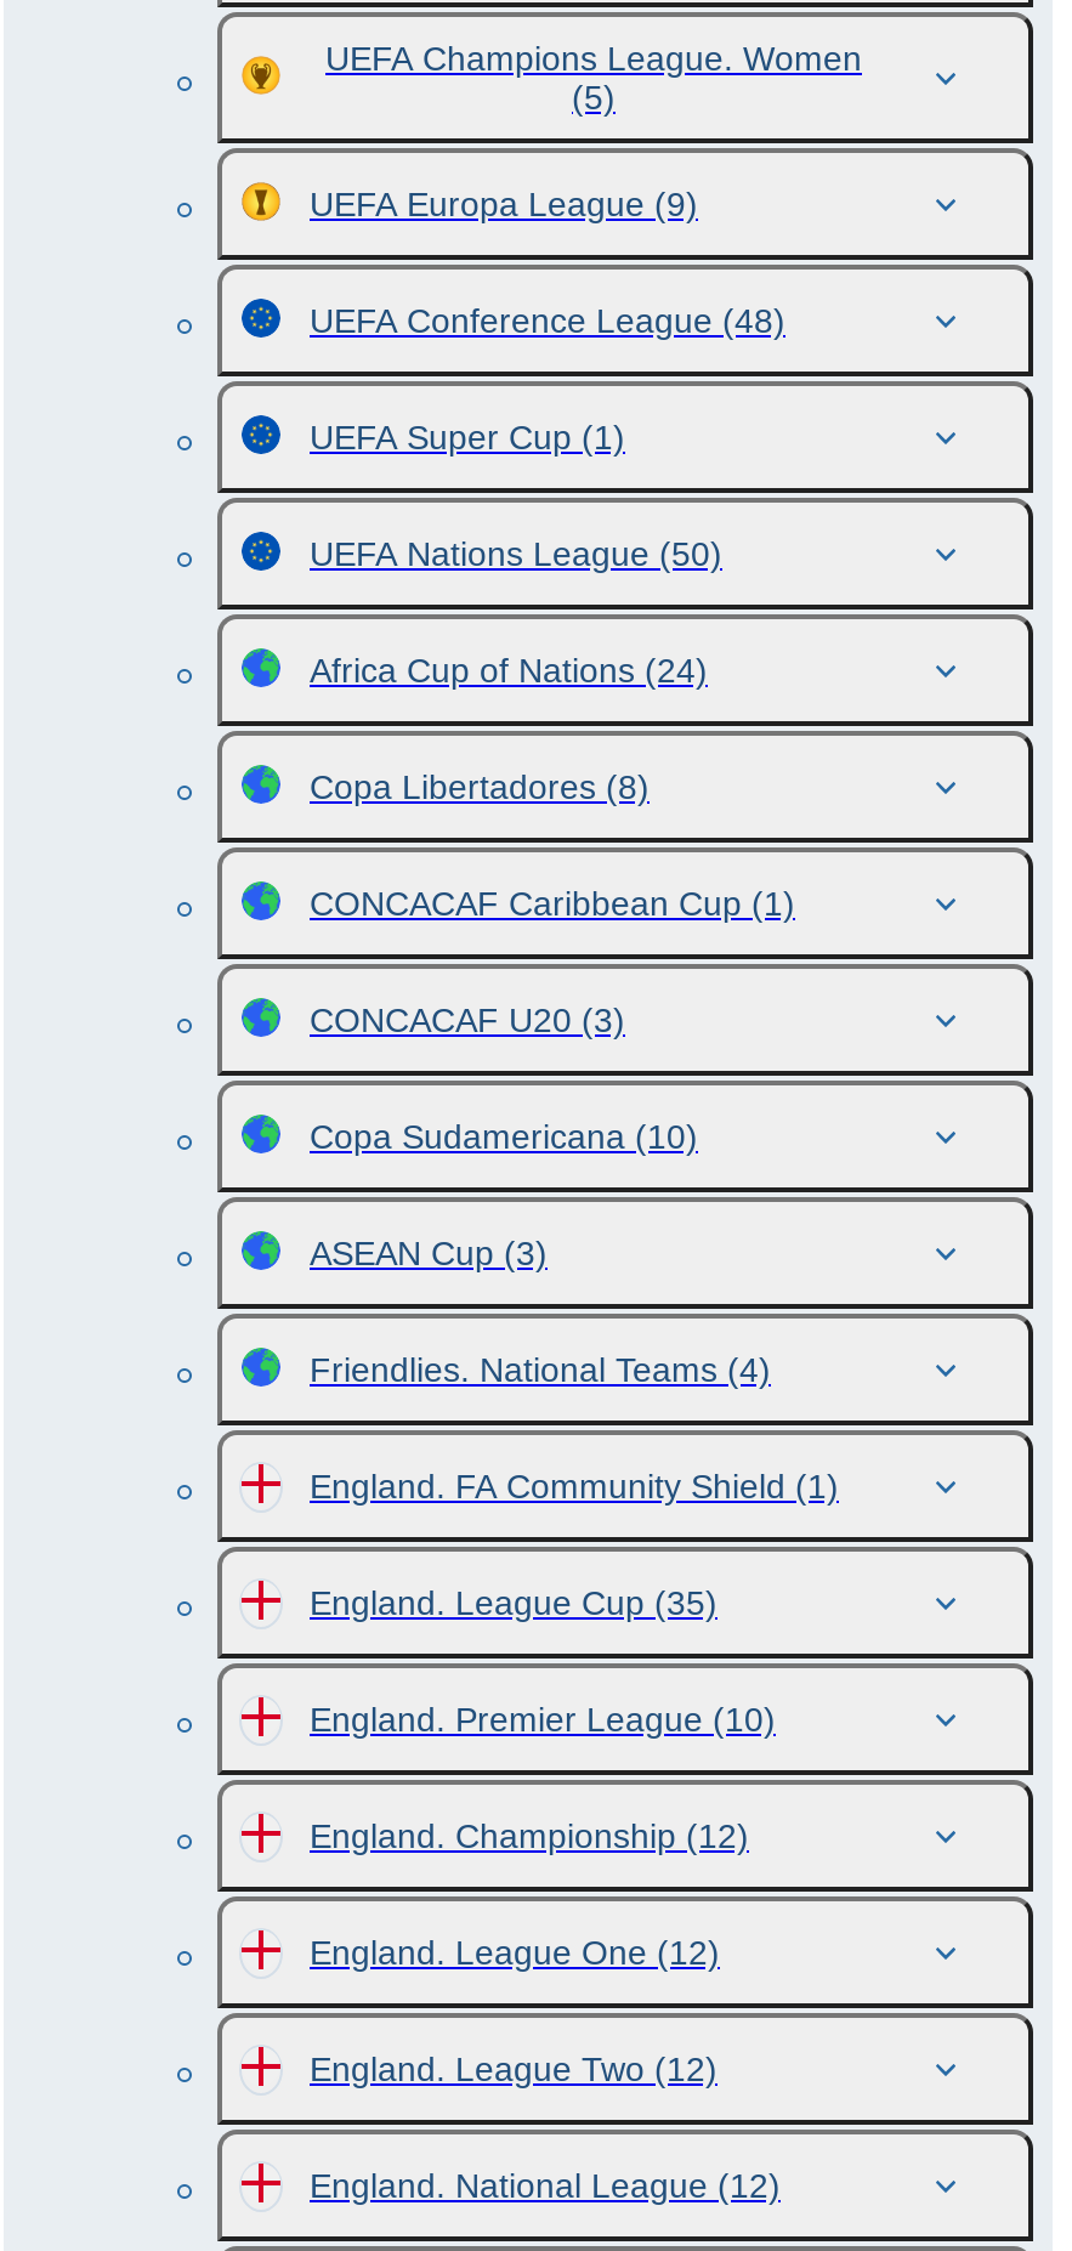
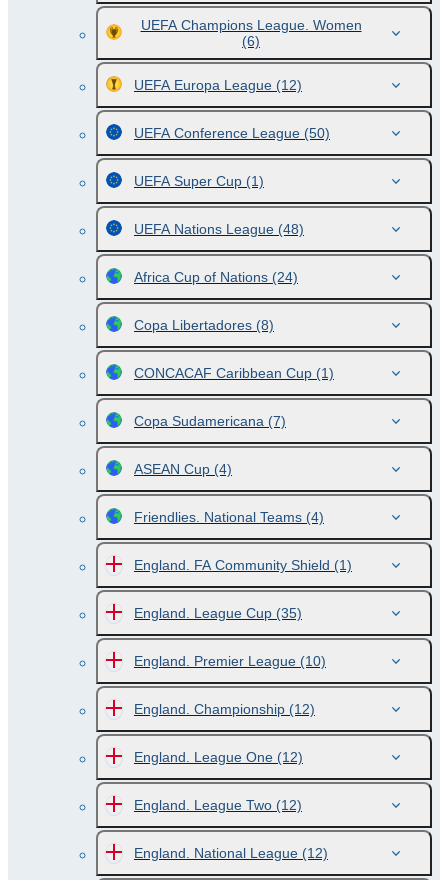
[572,78,616,117] (5) -> [242,33,260,49] (6)
[310,185,698,223] UEFA Europa League (9) -> [134,77,302,93] UEFA Europa League (12)
[310,301,785,340] UEFA Conference League (48) -> [134,125,330,141] UEFA Conference League (50)
[310,534,722,573] UEFA Nations League (50) -> [134,221,304,237] UEFA Nations League (48)
[310,1000,698,1272] CONCACAF U20 (3) | Copa Sudamericana (10) | ASEAN Cup (3) -> [134,413,286,477] Copa Sudamericana (7) | ASEAN Cup (4)

